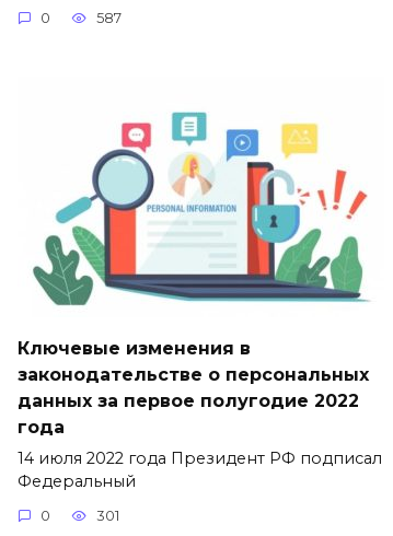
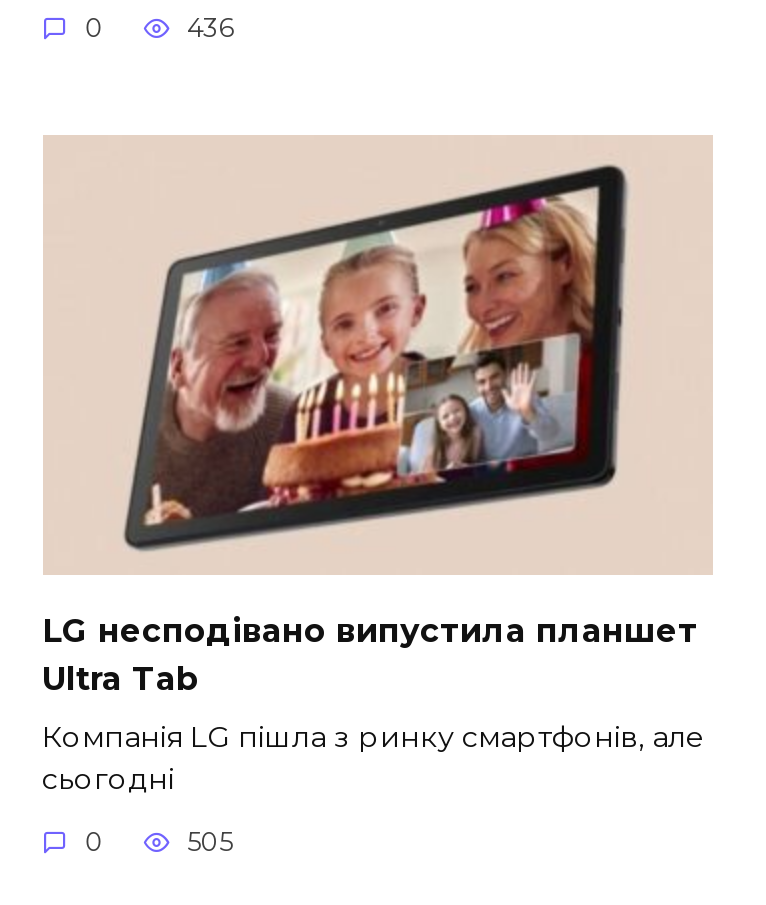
[96,10,122,27] 587 -> [187,14,235,44] 436
[17,110,383,437] [image] | Ключевые изменения в | законодательстве о персональных | данных за первое полугодие 2022 | года -> [42,135,713,697] [image] | LG несподівано випустила планшет | Ultra Tab
[17,448,382,491] 14 июля 2022 года Президент РФ подписал | Федеральный -> [42,718,704,796] Компанія LG пішла з ринку смартфонів, але | сьогодні
[96,508,119,524] 301 -> [187,827,233,857] 505

